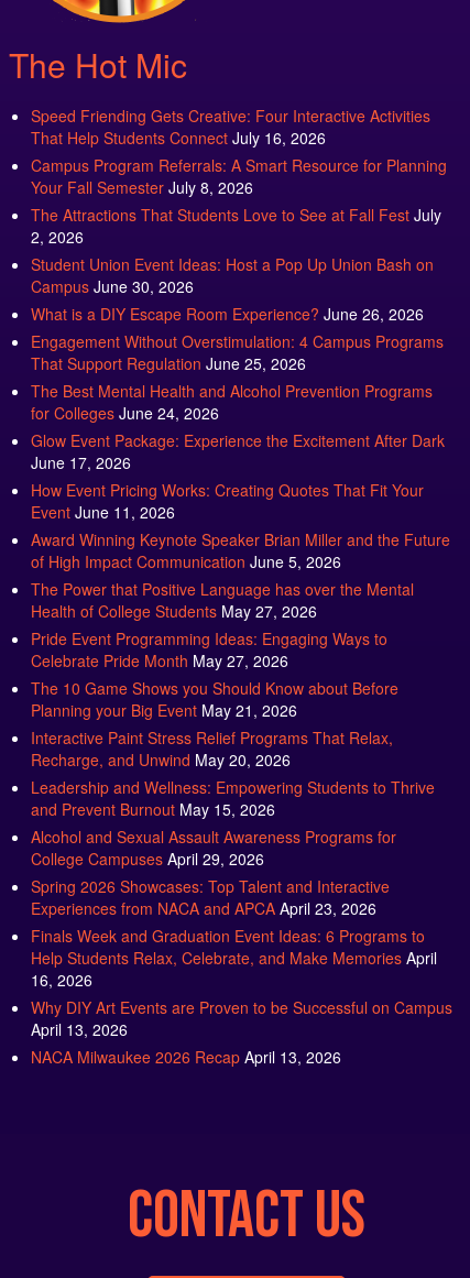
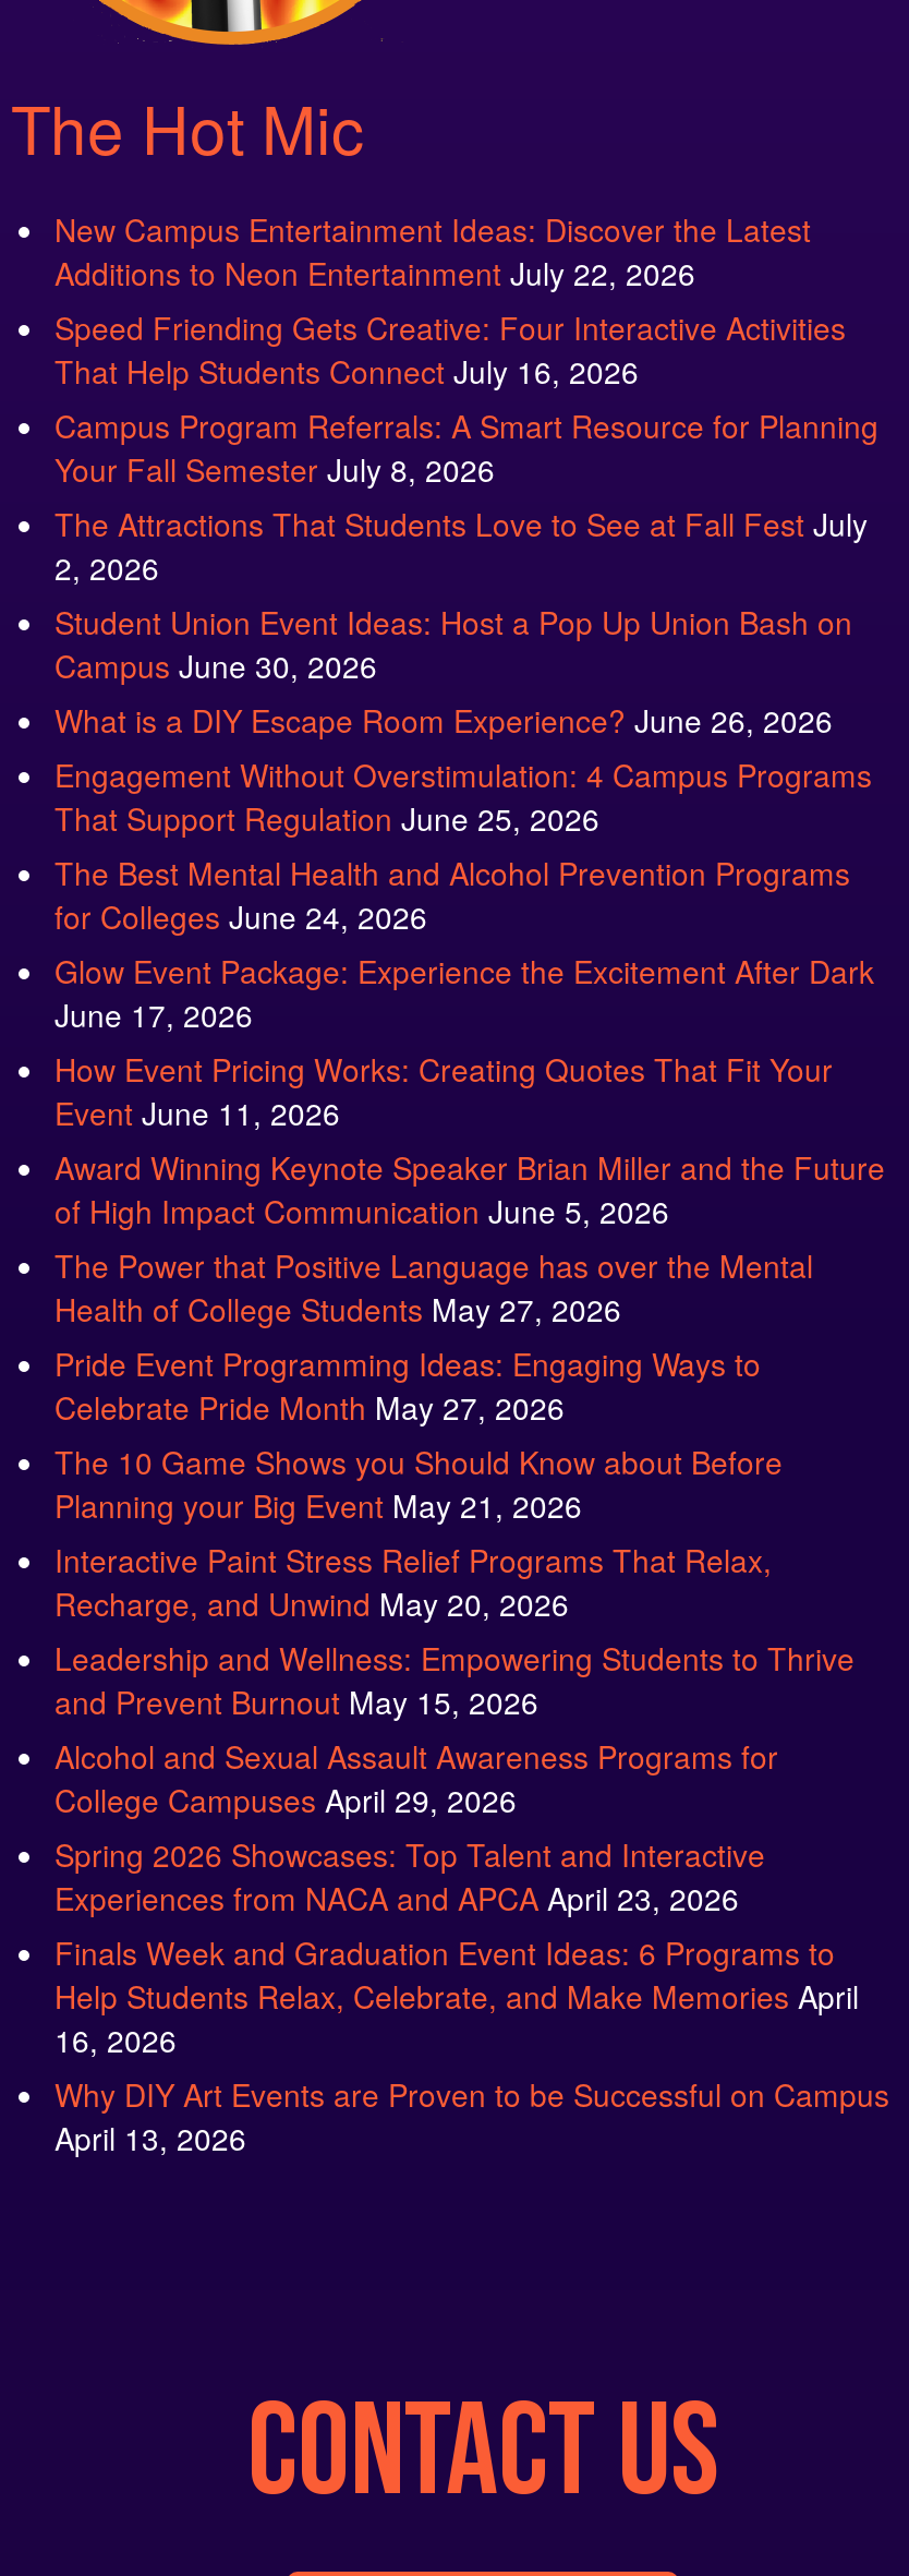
none -> [54,208,811,295] New Campus Entertainment Ideas: Discover the Latest | Additions to Neon Entertainment July 22, 2026
moved [30,105,452,1041] -> [54,306,889,2160]: Speed Friending Gets Creative: Four Interactive Activities | That Help Students Connect July 16, 2026 | Campus Program Referrals: A Smart Resource for Planning | ... | Why DIY Art Events are Proven to be Successful on Campus | April 13, 2026
[30,1046,341,1068] NACA Milwaukee 2026 Recap April 13, 2026 -> none

